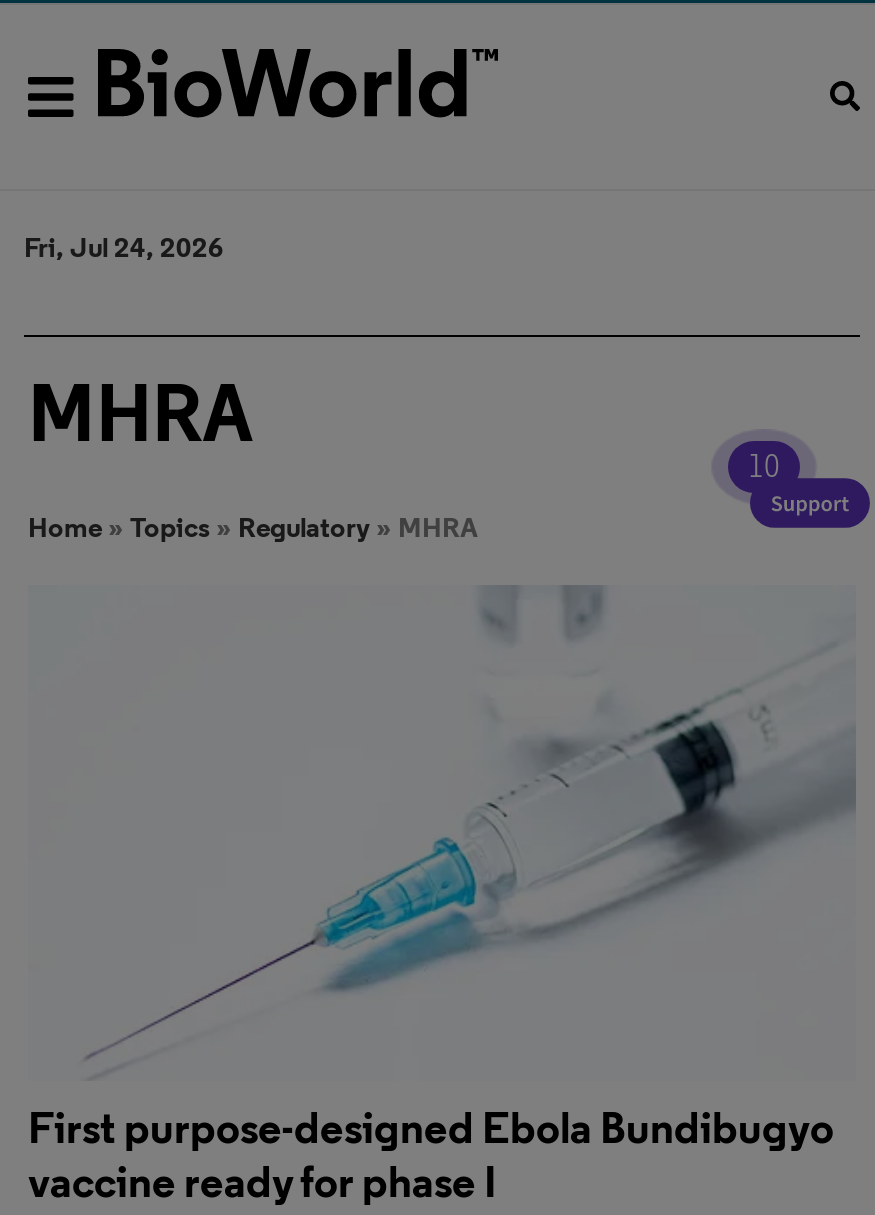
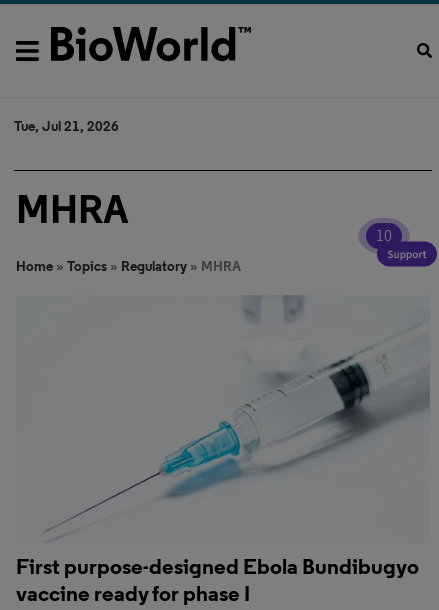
[24,229,224,265] Fri, Jul 24, 2026 -> [14,117,119,135] Tue, Jul 21, 2026

